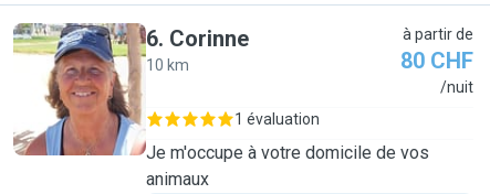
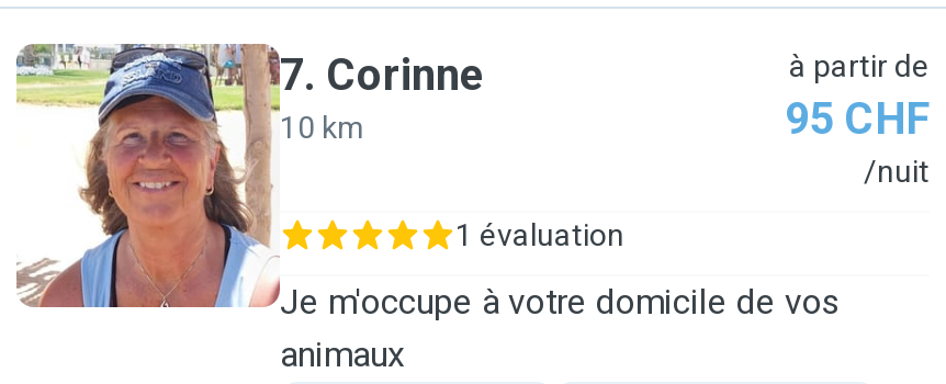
[146,25,249,52] 6. Corinne -> [280,48,484,101] 7. Corinne
[400,47,473,74] 80 CHF -> [785,92,930,145] 95 CHF

